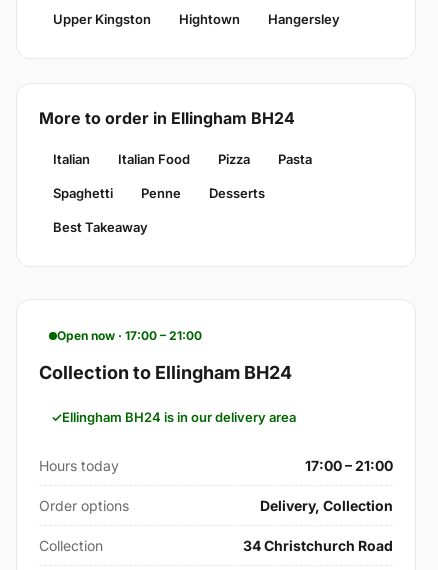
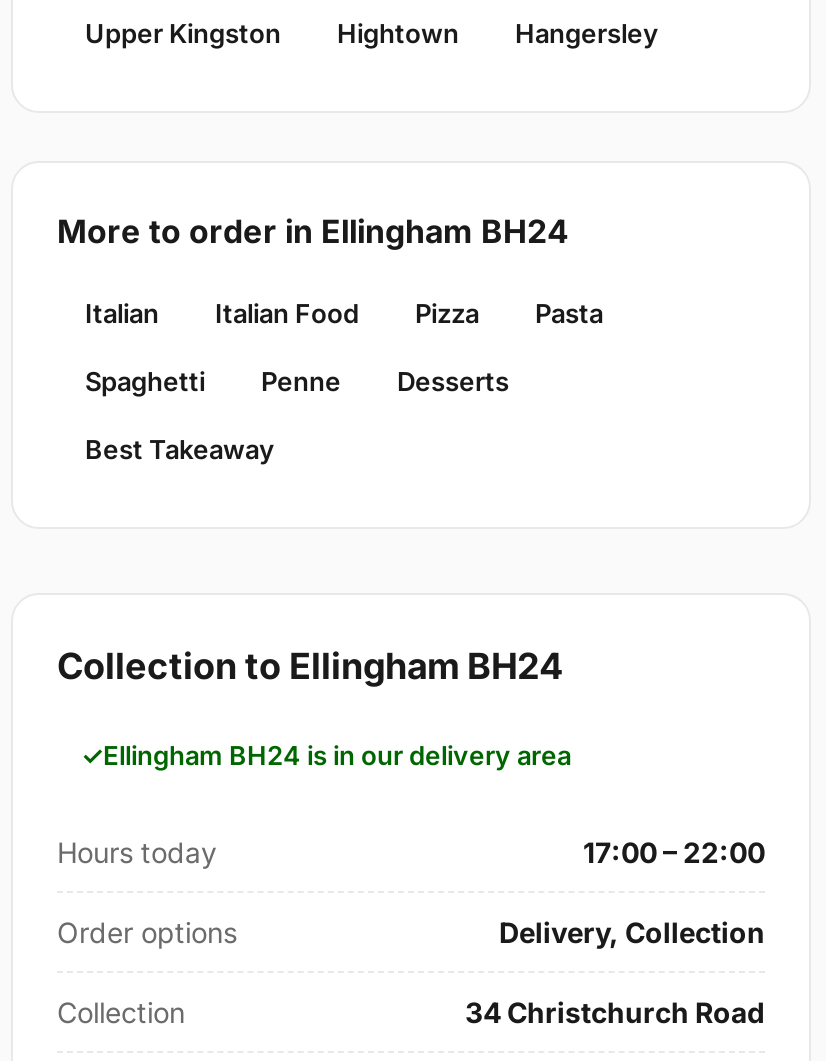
[57,328,202,343] Open now · 17:00 – 21:00 -> none
[305,457,393,474] 17:00 – 21:00 -> [583,835,765,869] 17:00 – 22:00

